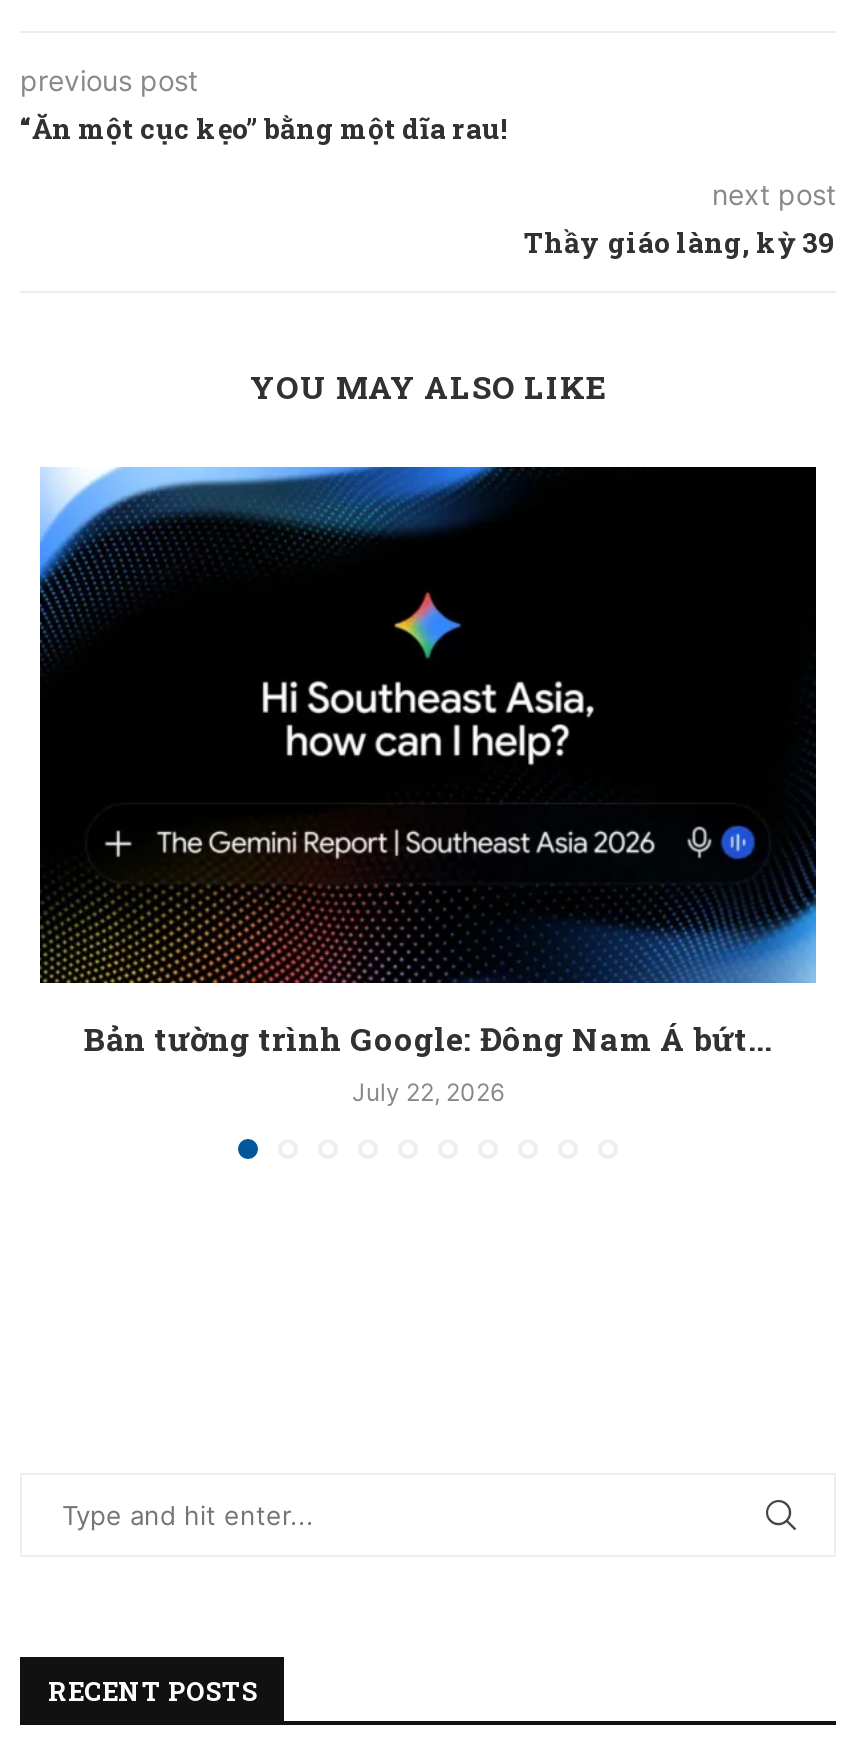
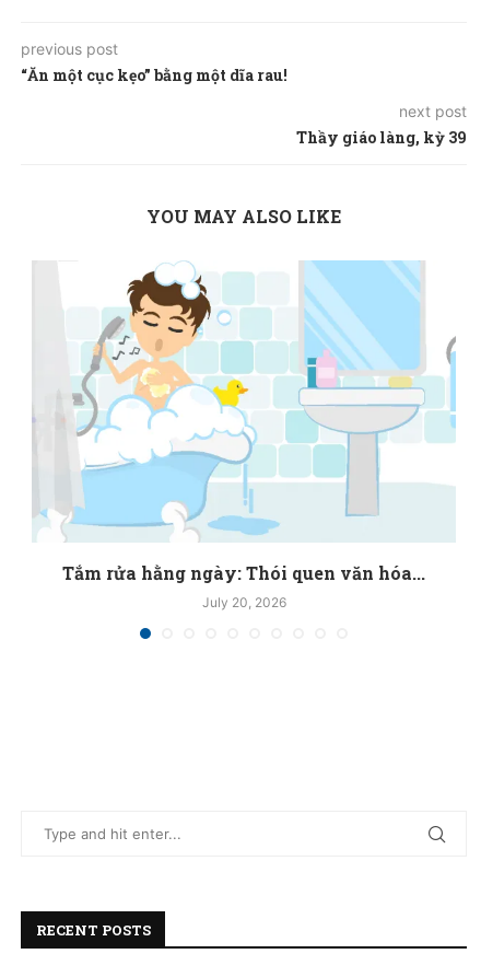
[38,465,818,1108] [image] | Bản tường trình Google: Đông Nam Á bứt... | July 22, 2026 -> [32,260,456,611] [image] | Tắm rửa hằng ngày: Thói quen văn hóa... | July 20, 2026

